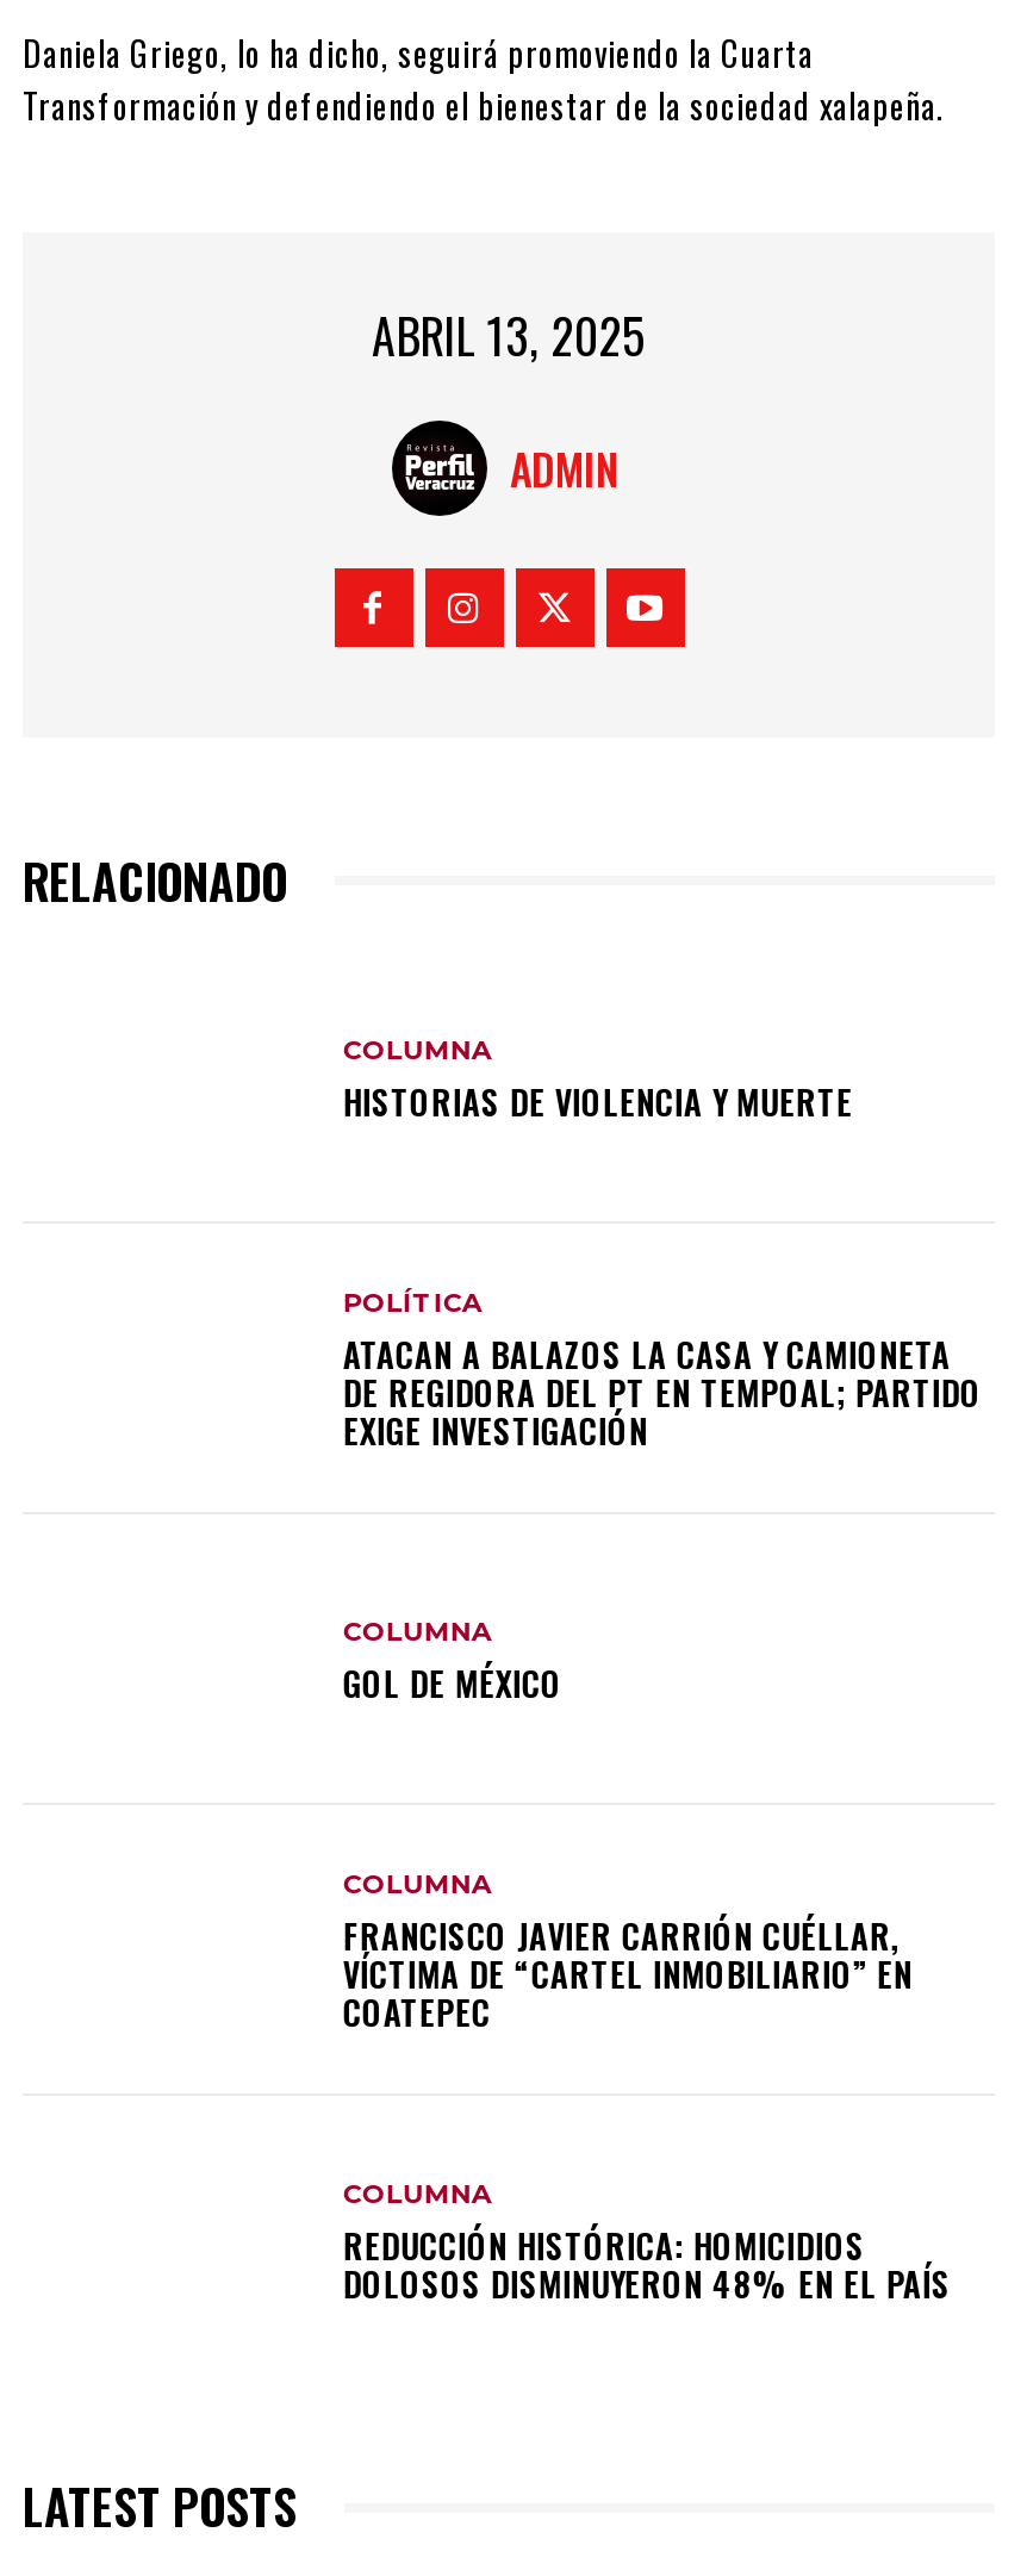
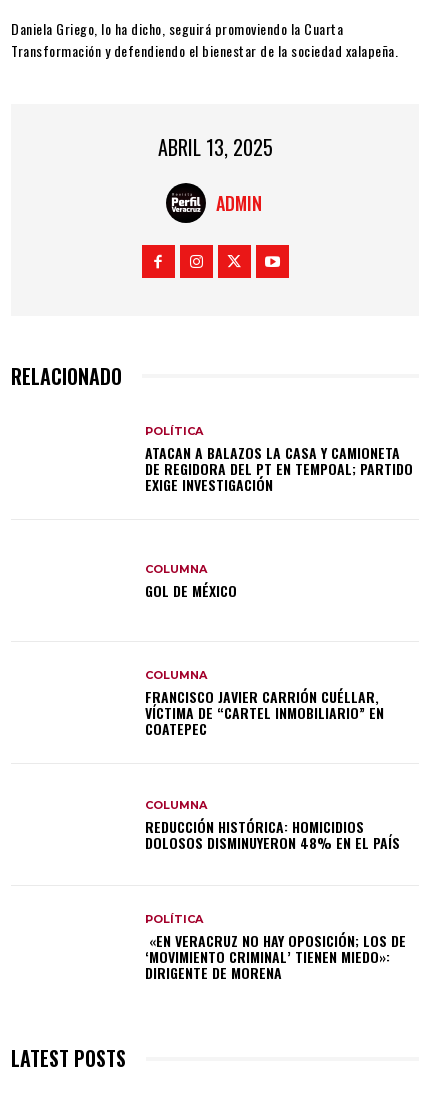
[343,1033,853,1126] COLUMNA | HISTORIAS DE VIOLENCIA Y MUERTE -> none
moved [343,1285,981,2307] -> [145,424,413,853]: POLÍTICA | ATACAN A BALAZOS LA CASA Y CAMIONETA | DE REGIDORA DEL PT EN TEMPOAL; PARTIDO | ... | REDUCCIÓN HISTÓRICA: HOMICIDIOS | DOLOSOS DISMINUYERON 48% EN EL PAÍS
none -> [145,912,406,983] POLÍTICA | «EN VERACRUZ NO HAY OPOSICIÓN; LOS DE | ‘MOVIMIENTO CRIMINAL’ TIENEN MIEDO»: | DIRIGENTE DE MORENA

